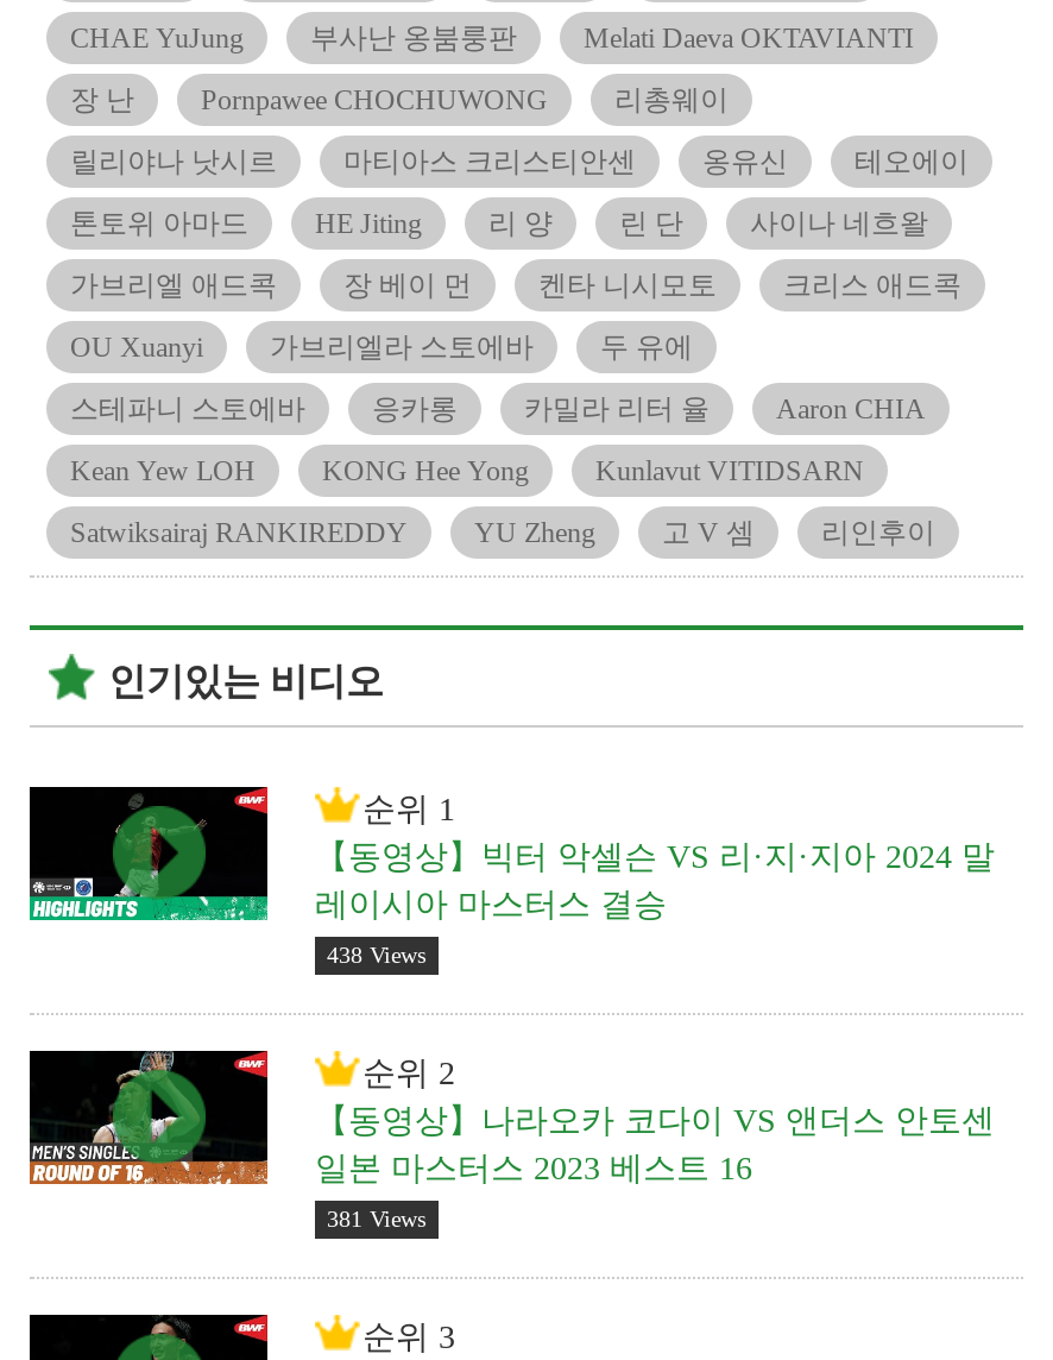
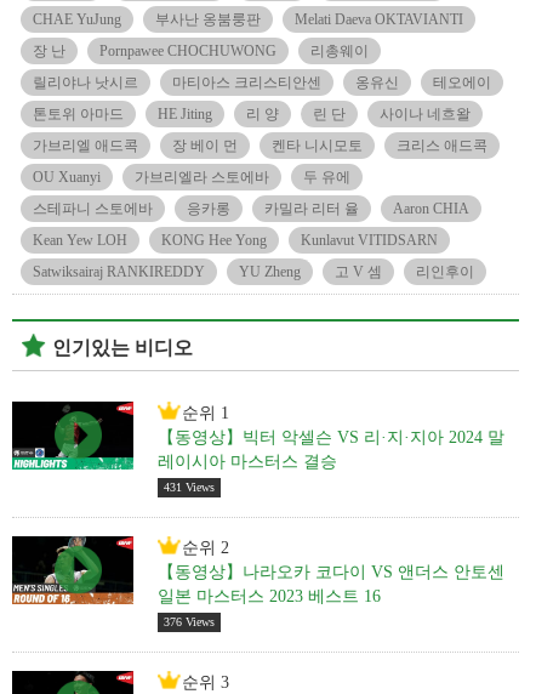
[327,941,427,967] 438 Views -> [164,480,215,493] 431 Views
[327,1205,427,1231] 381 Views -> [164,615,215,628] 376 Views

